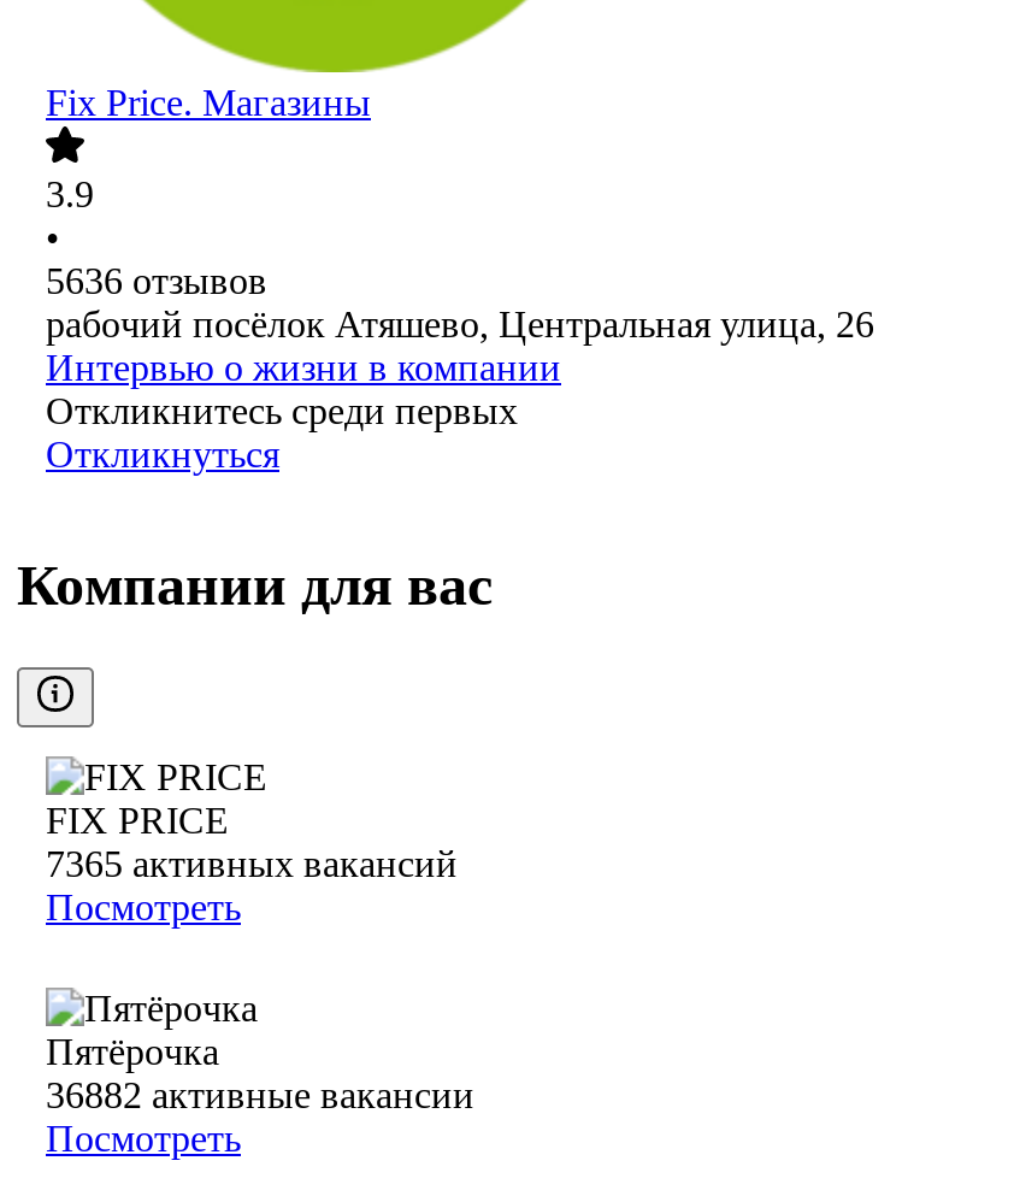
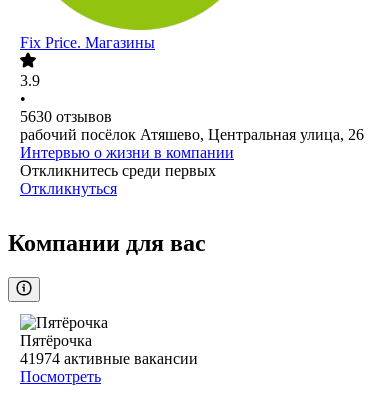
[46,261,267,302] 5636 отзывов -> [20,108,112,125] 5630 отзывов
[46,800,458,928] FIX PRICE | 7365 активных вакансий | Посмотреть -> none
[46,1075,474,1116] 36882 активные вакансии -> [20,350,198,367] 41974 активные вакансии

